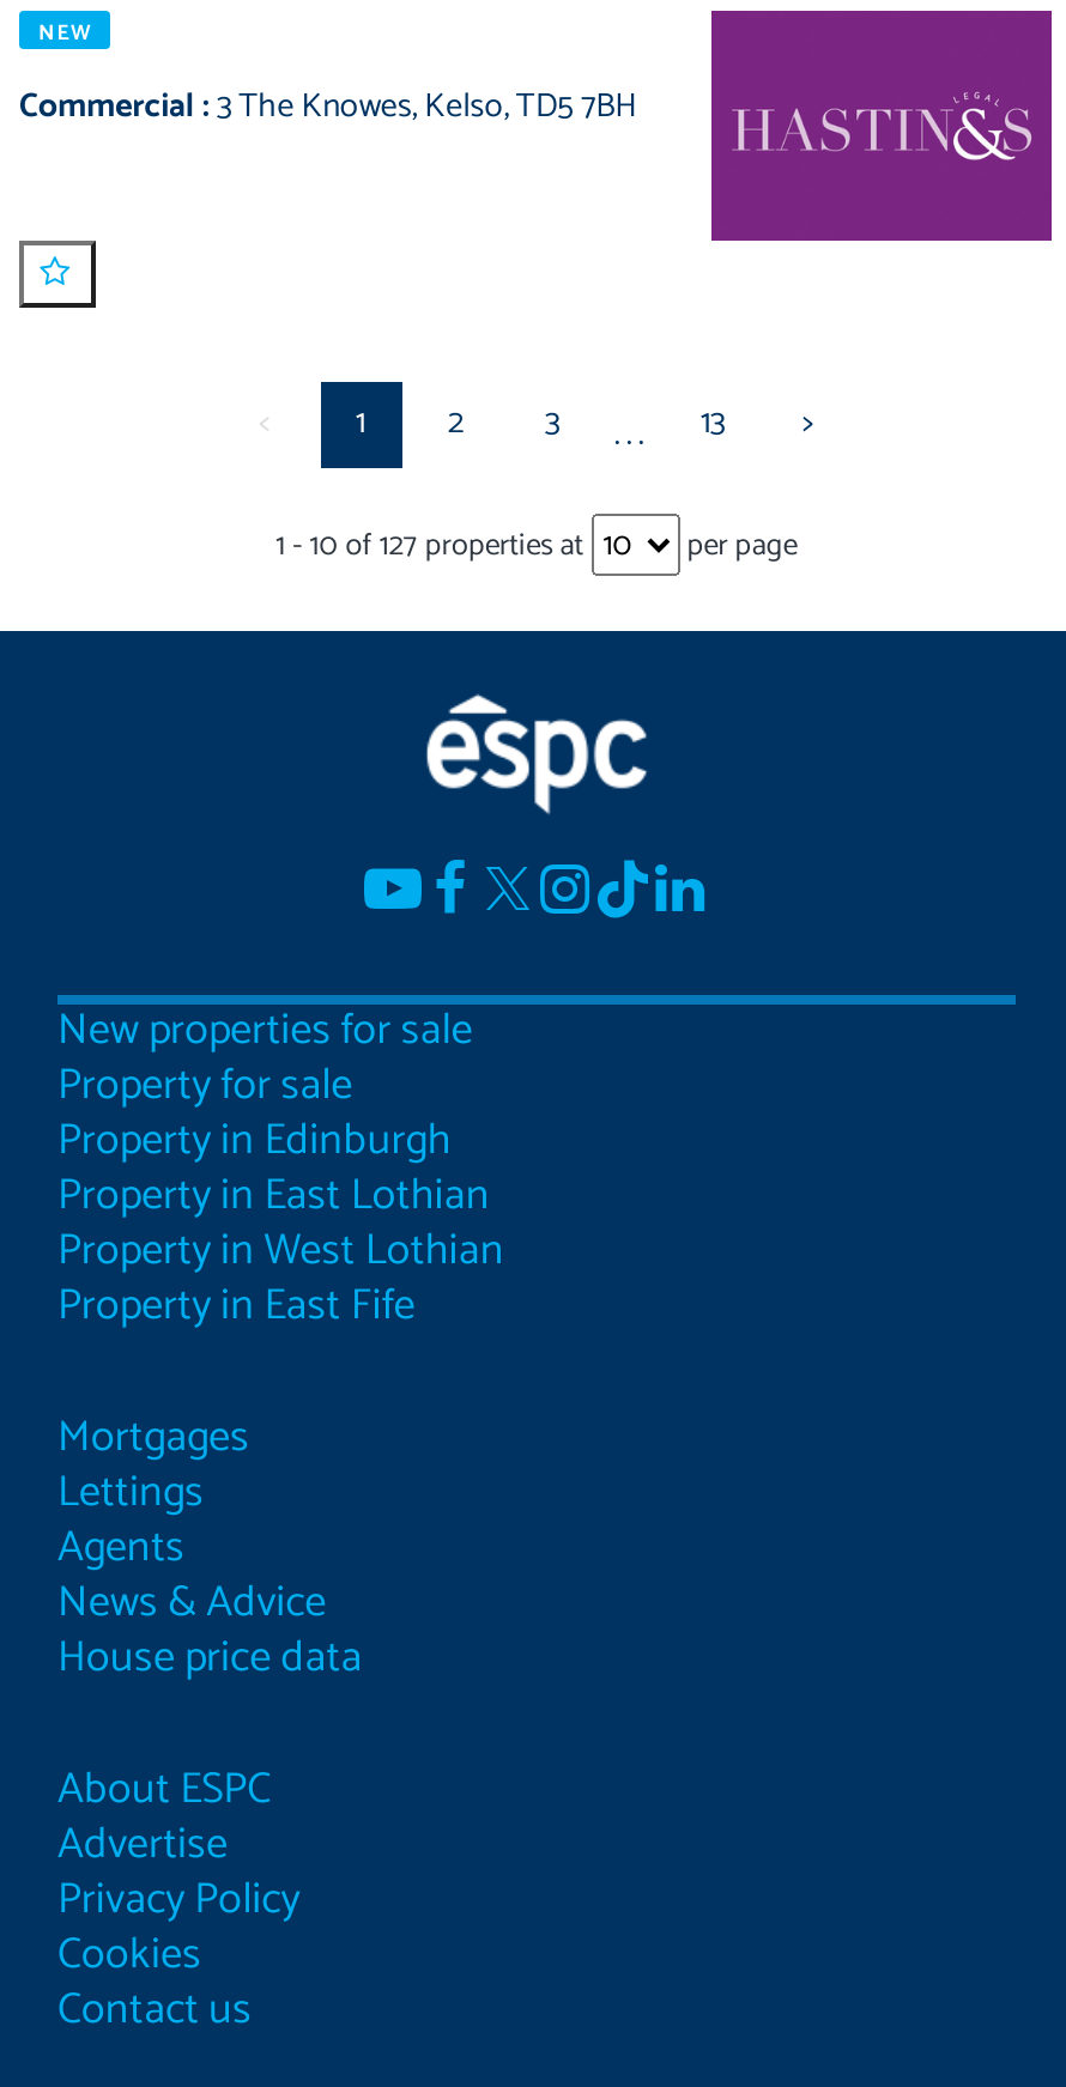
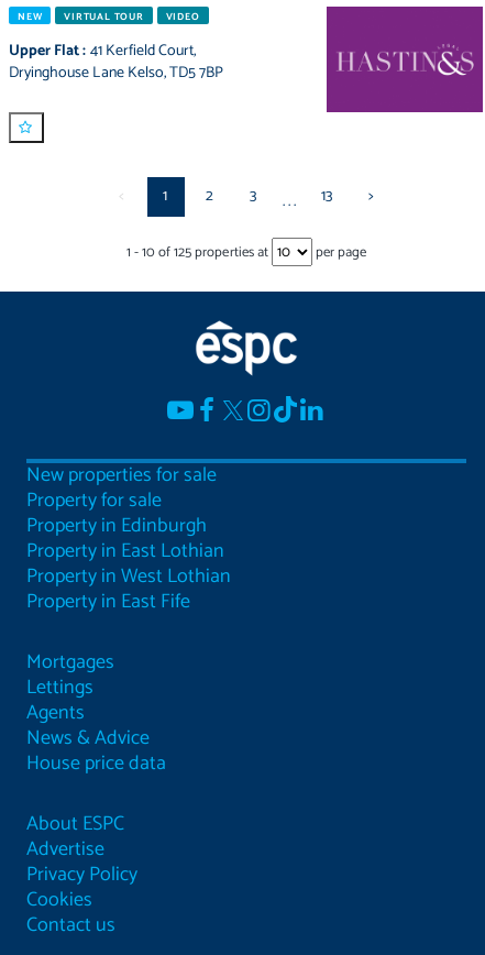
[19,81,636,136] Commercial:3 The Knowes, Kelso,TD5 7BH -> [9,9,224,86] VIRTUAL TOUR | VIDEO | Upper Flat: 41 Kerfield Court, | Dryinghouse Lane Kelso,TD5 7BP
[276,521,591,572] 1 -10 of127 properties at -> [127,241,271,264] 1 -10 of125 properties at

